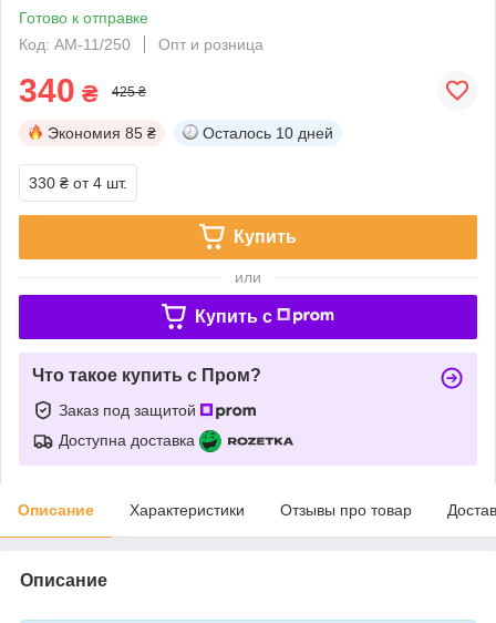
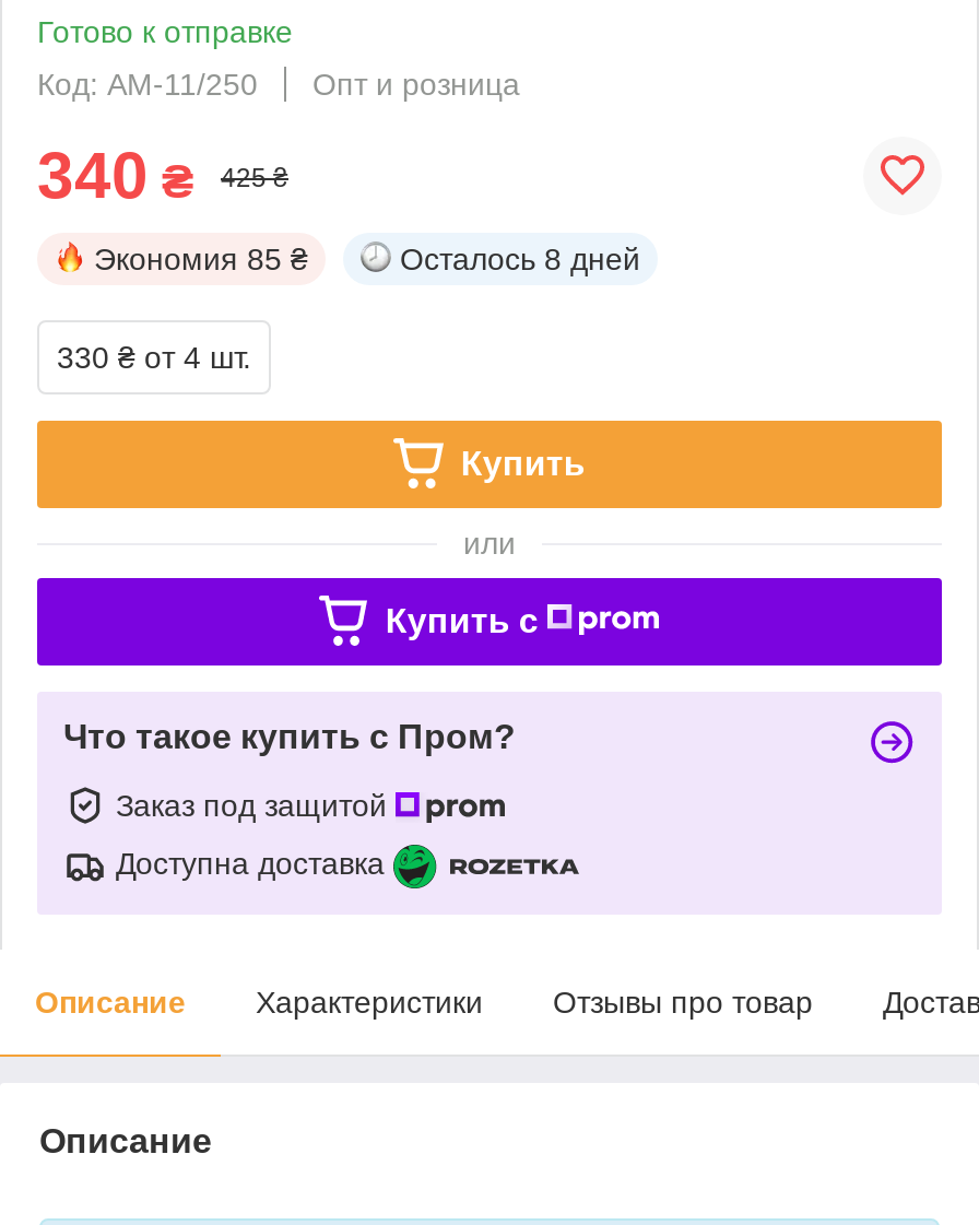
[203,124,333,142] Осталось 10 дней -> [400,241,640,276] Осталось 8 дней

